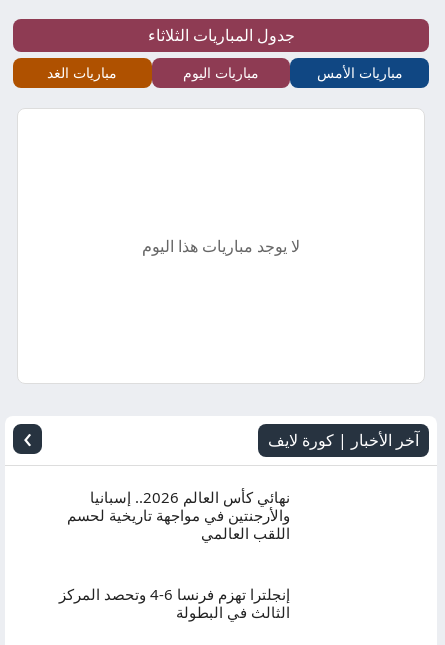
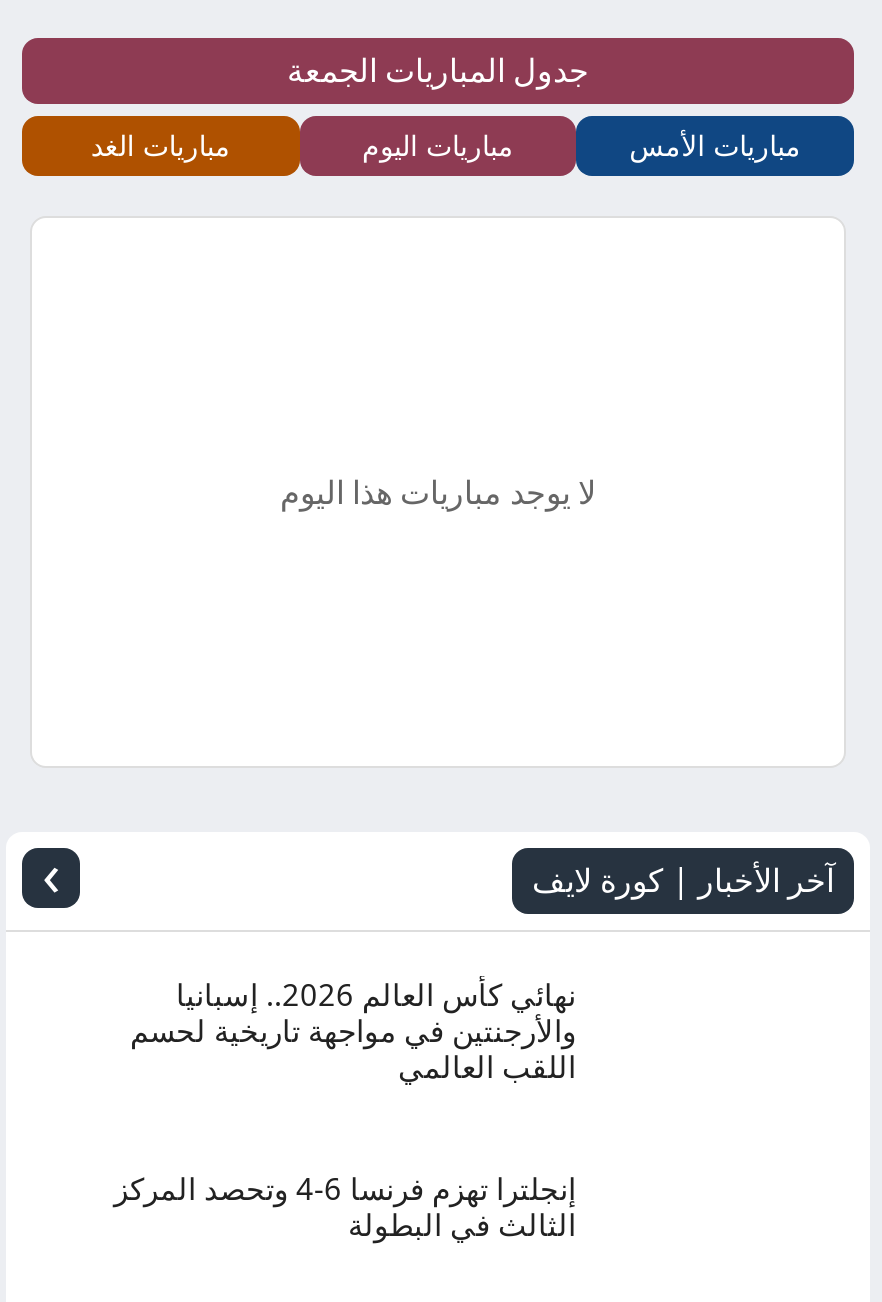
[147,24,294,46] جدول المباريات الثلاثاء -> [287,48,589,92] جدول المباريات الجمعة

